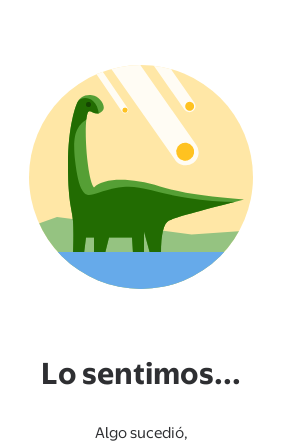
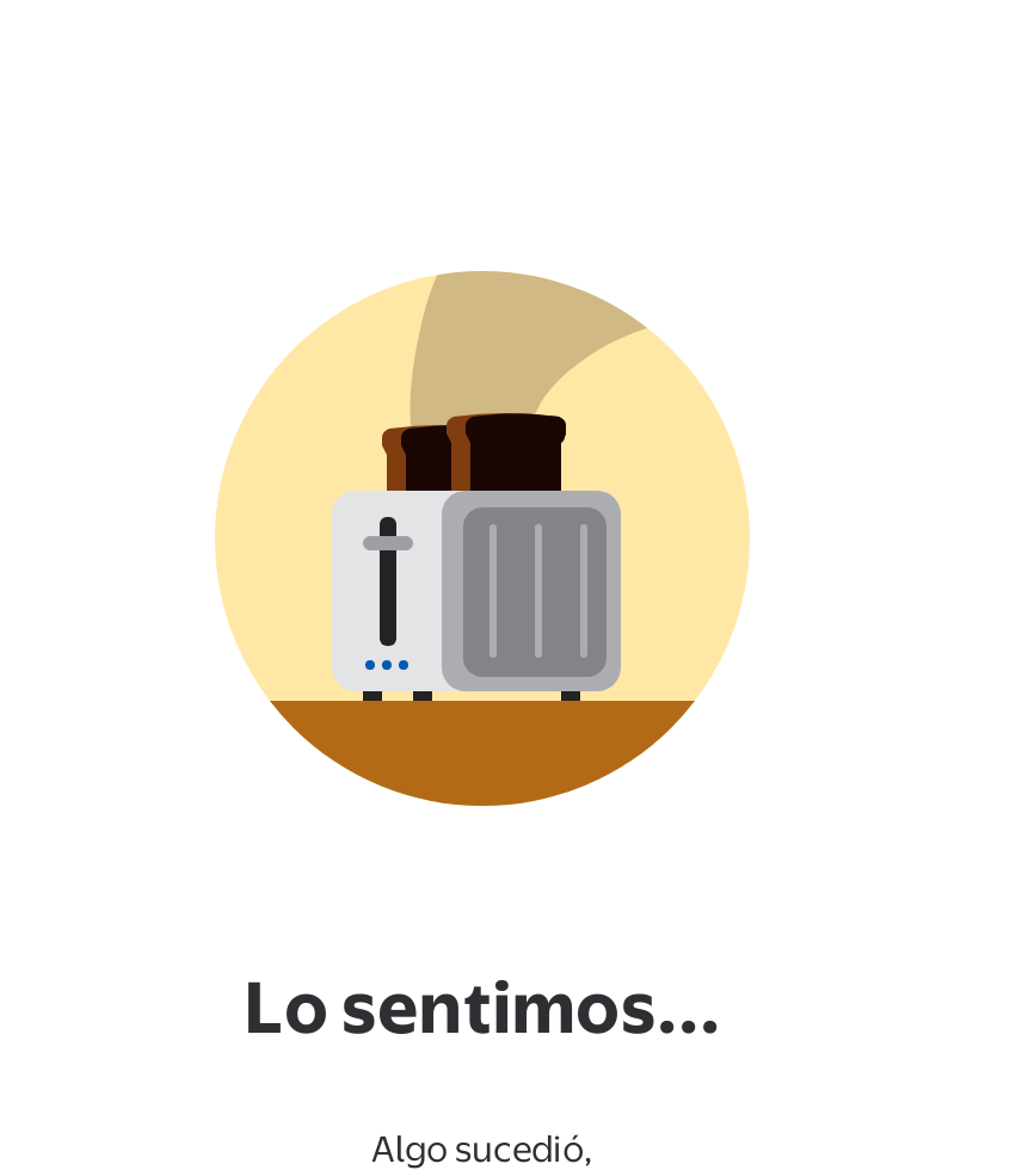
[39,66,243,290] [image] -> [241,271,721,808] [image]

